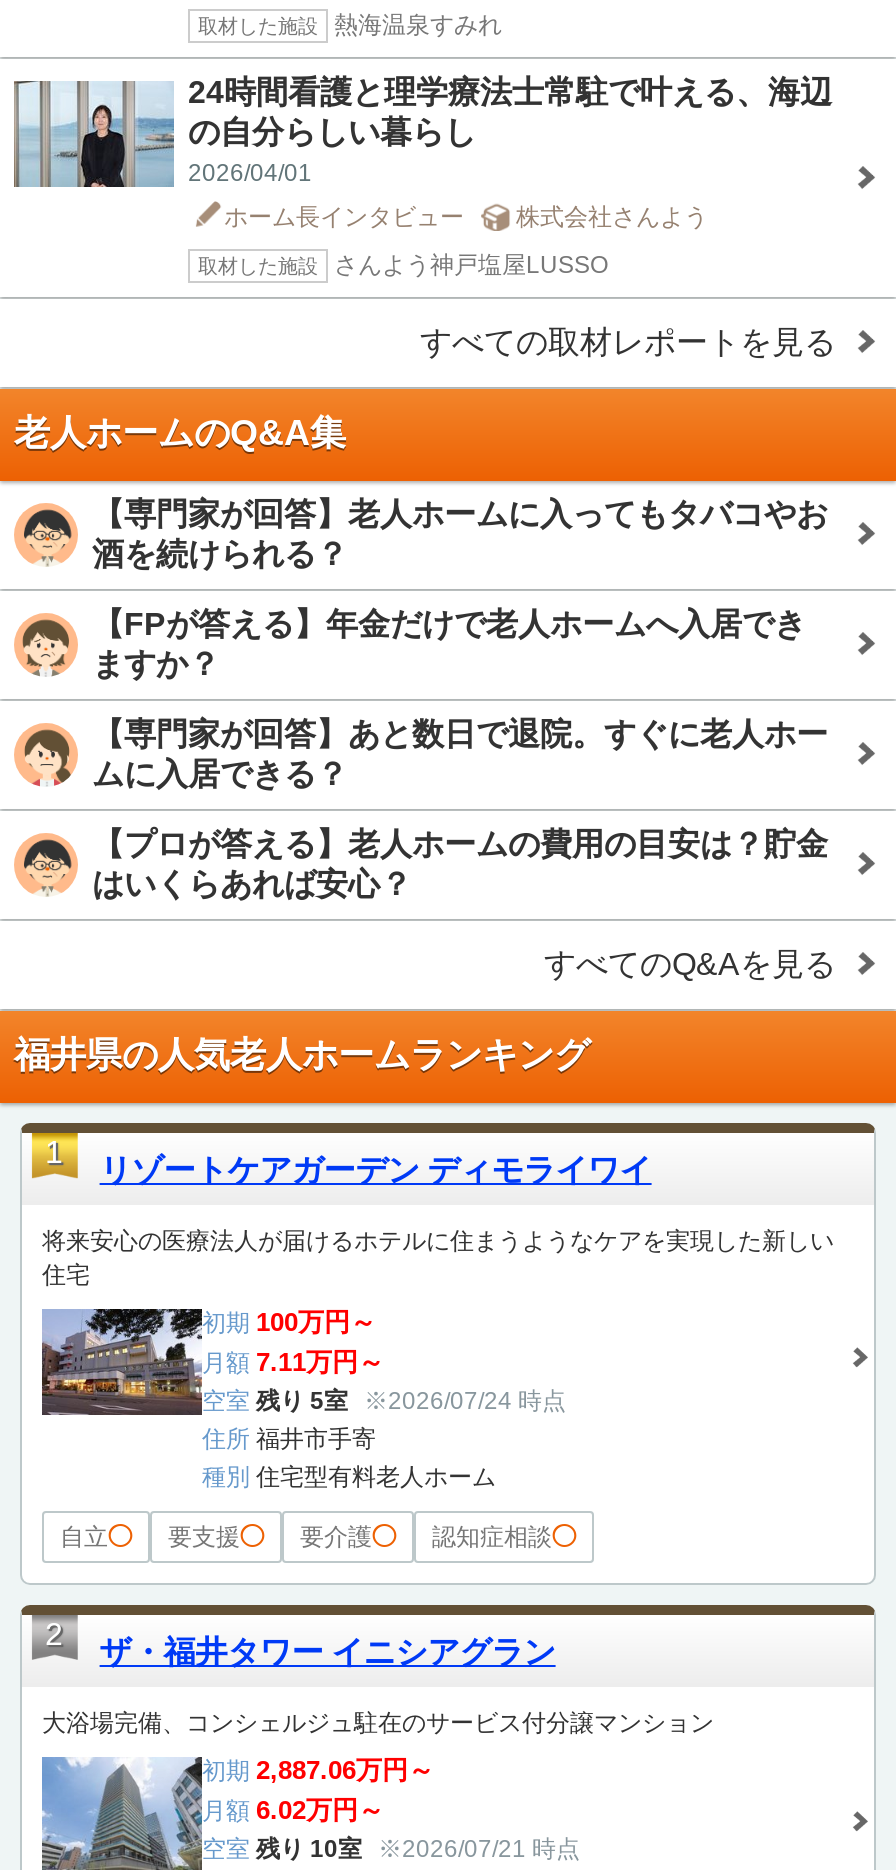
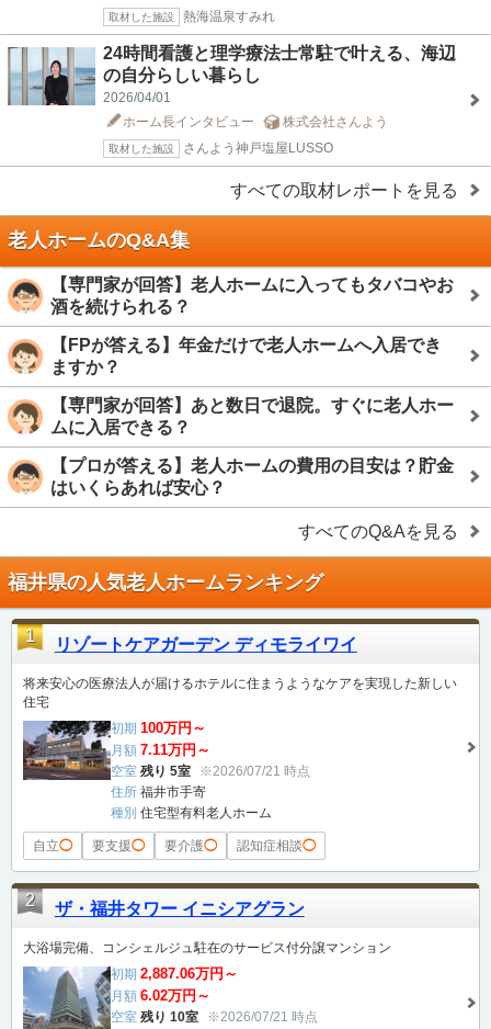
[202,1387,566,1415] 空室 残り 5室 ※2026/07/24 時点 -> [111,764,310,779] 空室 残り 5室 ※2026/07/21 時点

